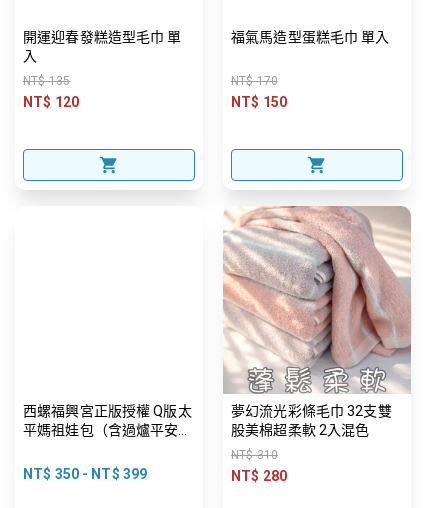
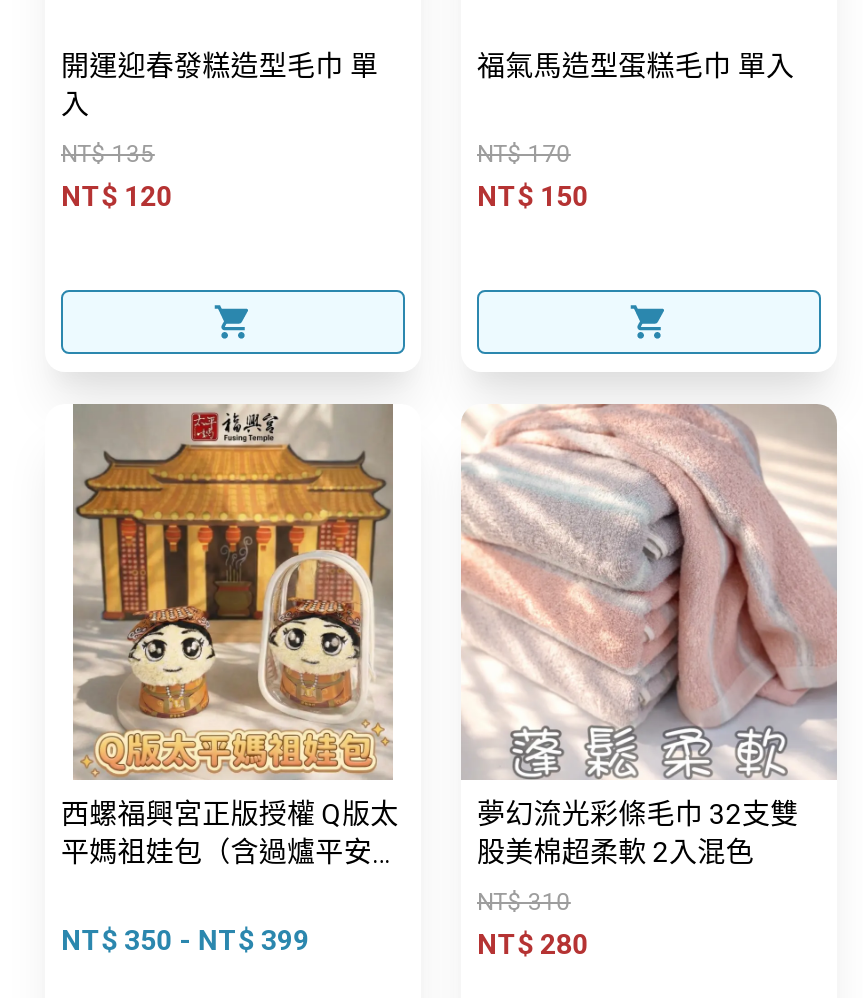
none -> [71,402,395,782] [image]

